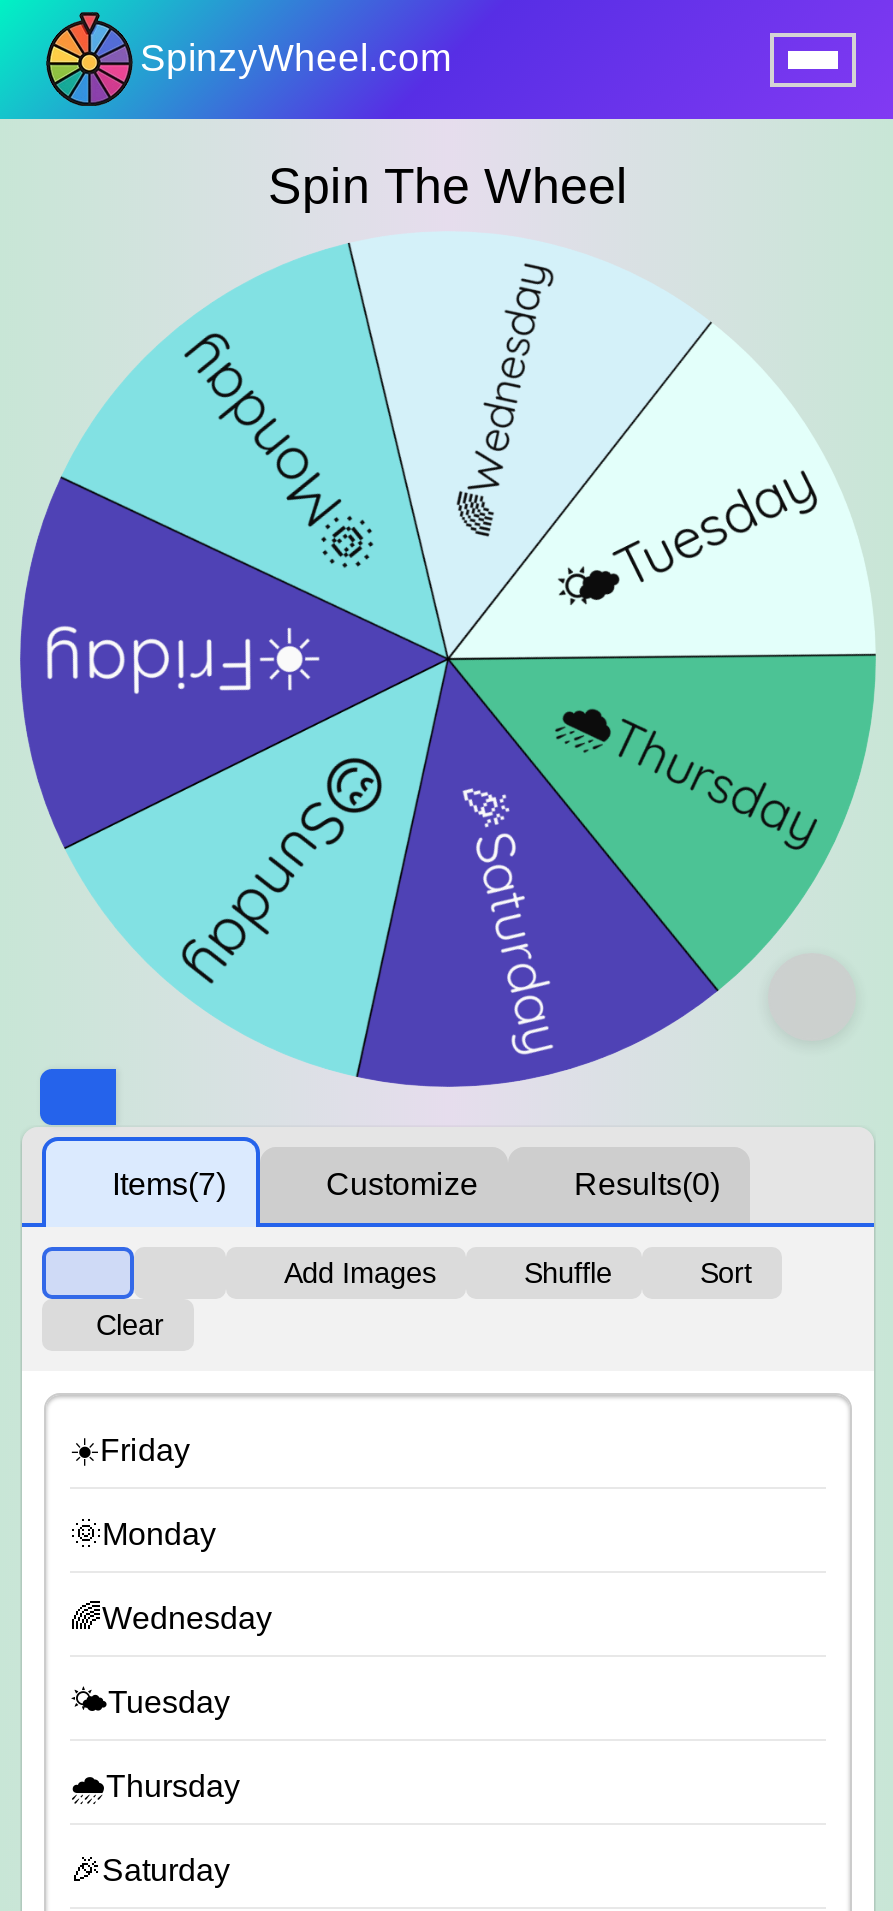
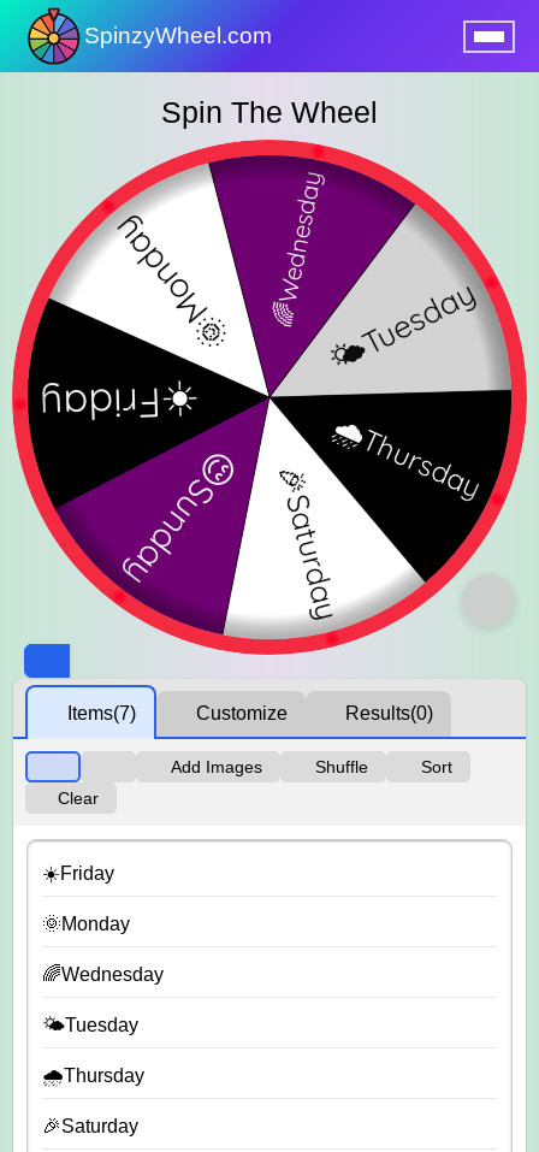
[18,231,878,1089] [image] -> [11,138,528,656] [image]

